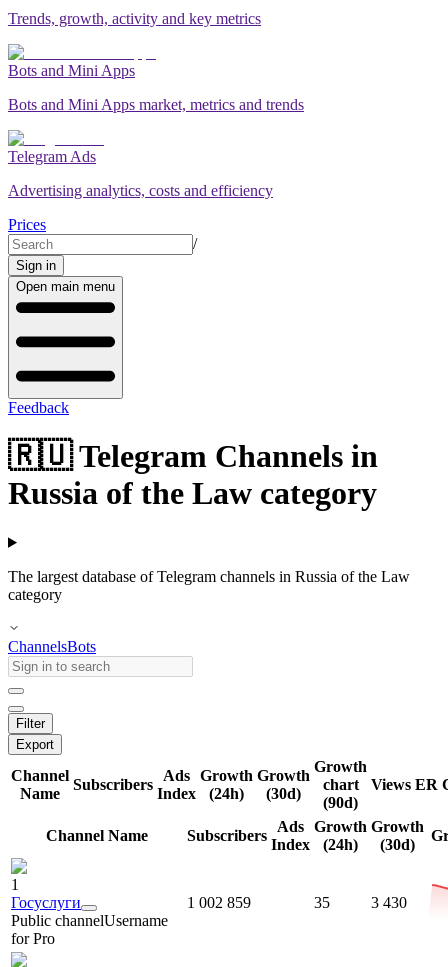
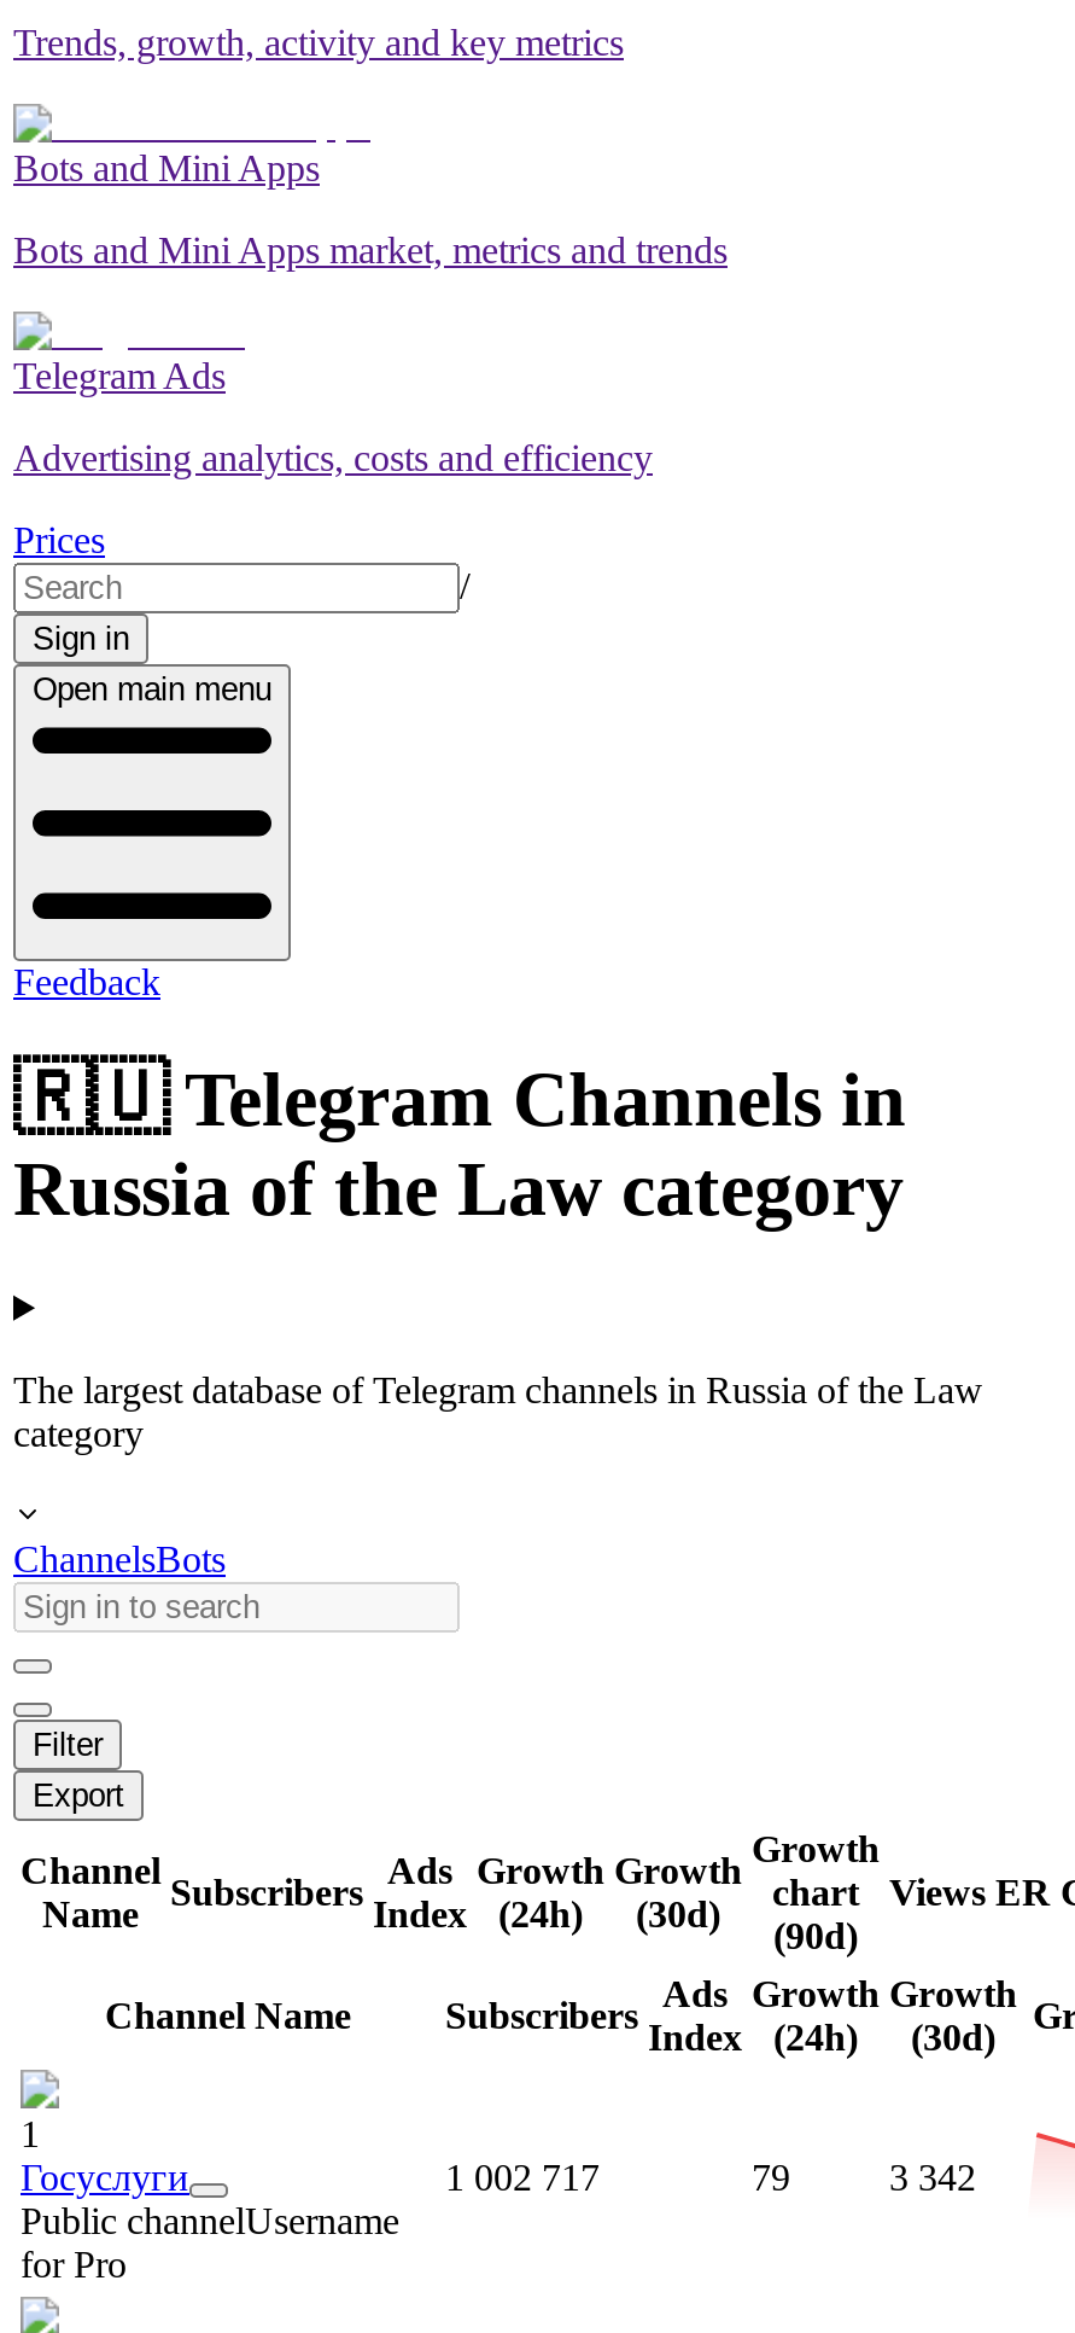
[187,894,251,911] 1 002 859 -> [445,2156,600,2198] 1 002 717
[314,894,330,911] 35 -> [752,2156,790,2198] 79
[371,894,407,911] 3 430 -> [889,2156,976,2198] 3 342

